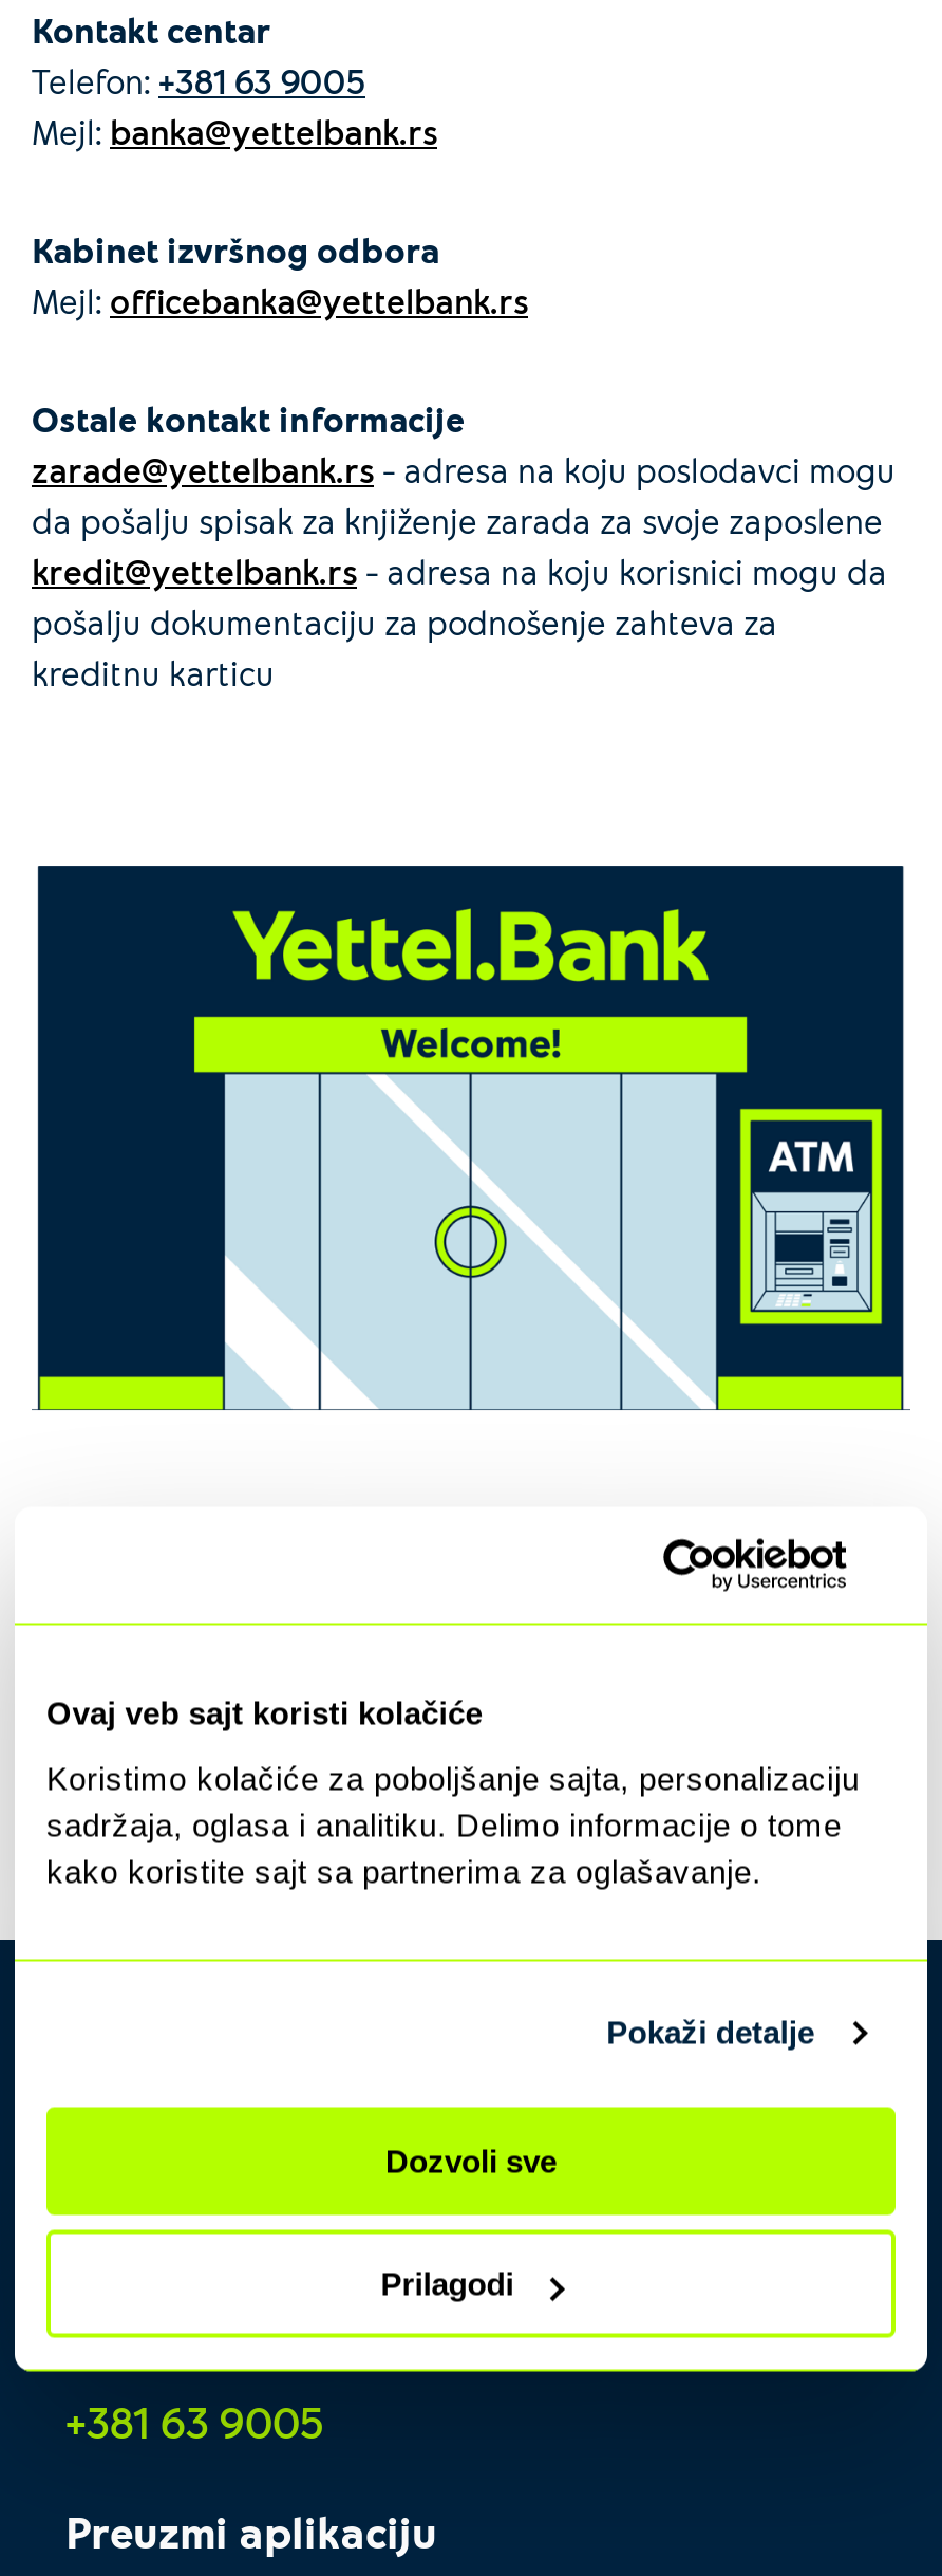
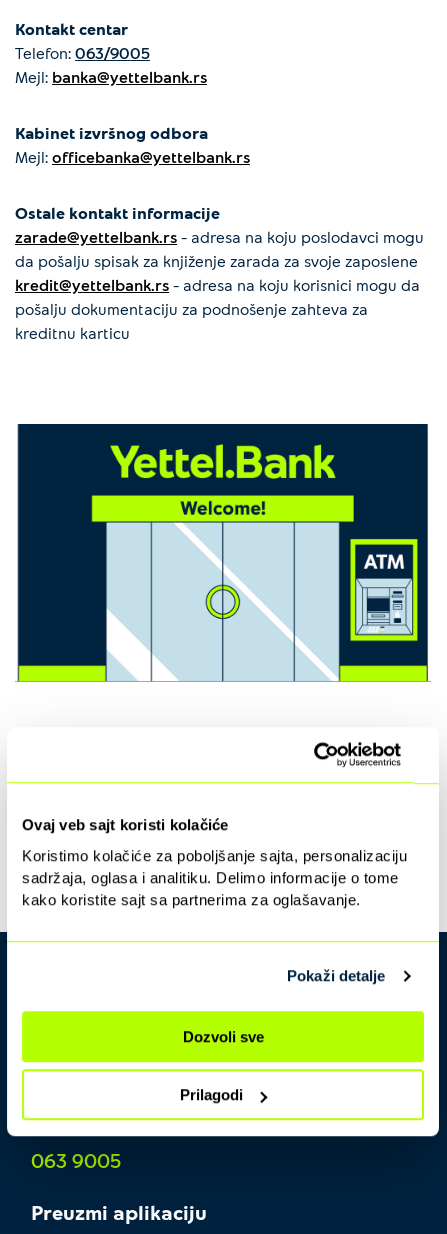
[32,61,365,101] Telefon: +381 63 9005 -> [15,43,150,62] Telefon: 063/9005
[65,2395,323,2446] +381 63 9005 -> [31,1147,121,1171] 063 9005

